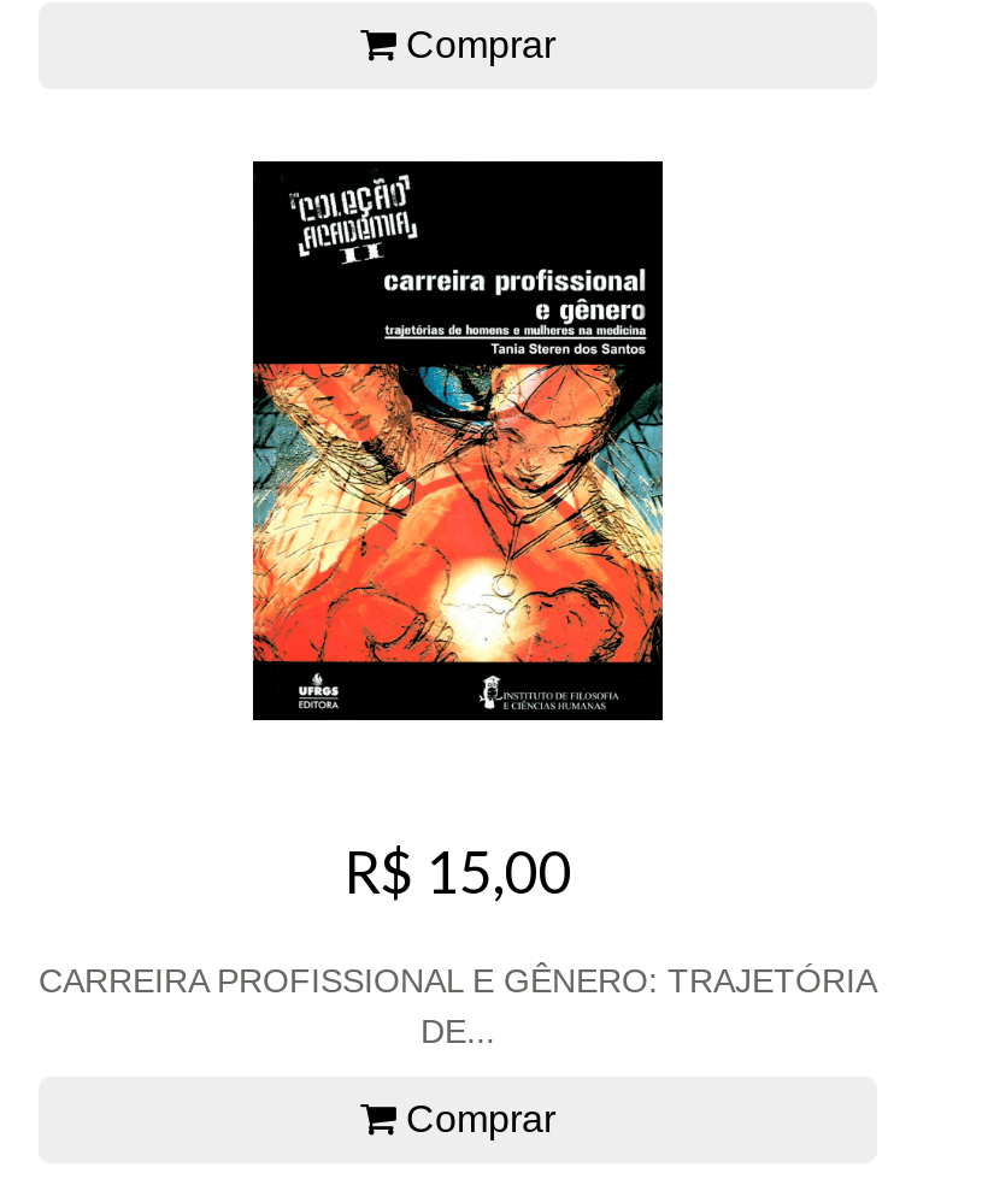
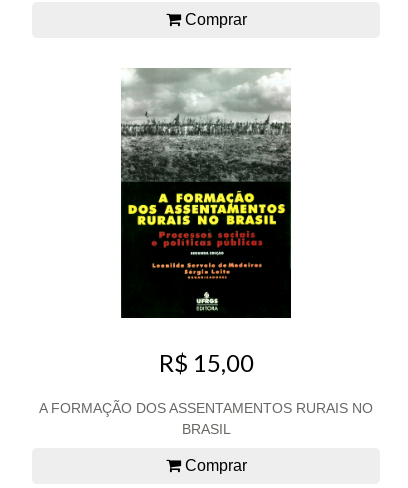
[251,159,665,764] [image] -> [120,68,292,319] [image]
[39,961,877,1050] CARREIRA PROFISSIONAL E GÊNERO: TRAJETÓRIA | DE... -> [39,400,373,437] A FORMAÇÃO DOS ASSENTAMENTOS RURAIS NO | BRASIL

